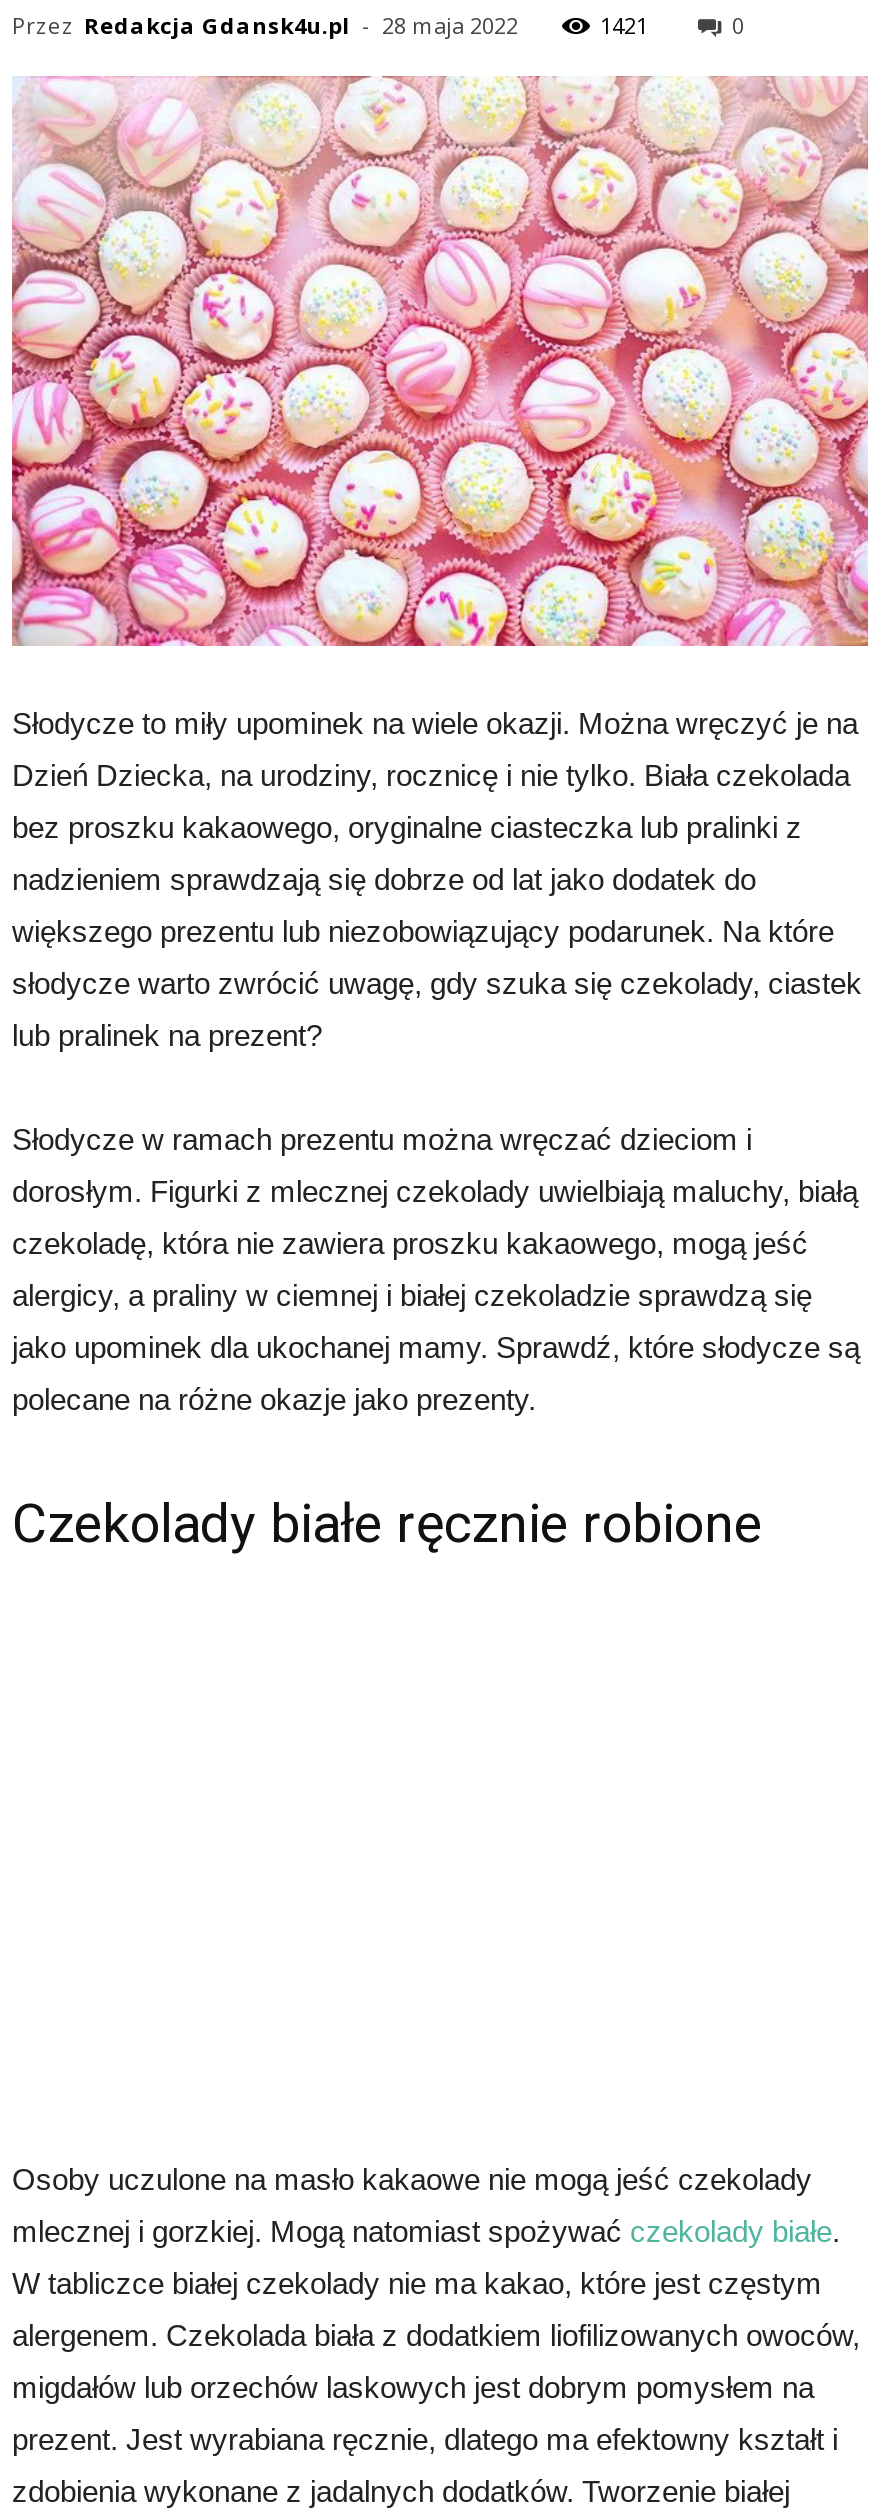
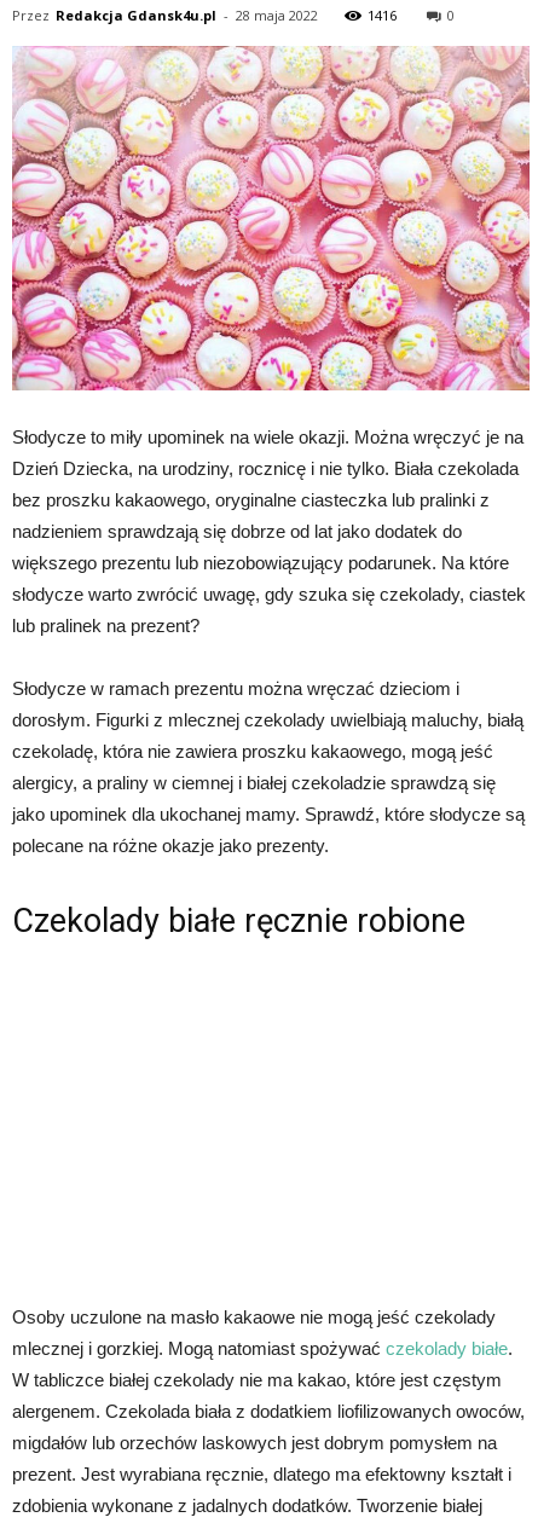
[600,10,648,40] 1421 -> [368,6,397,24] 1416

